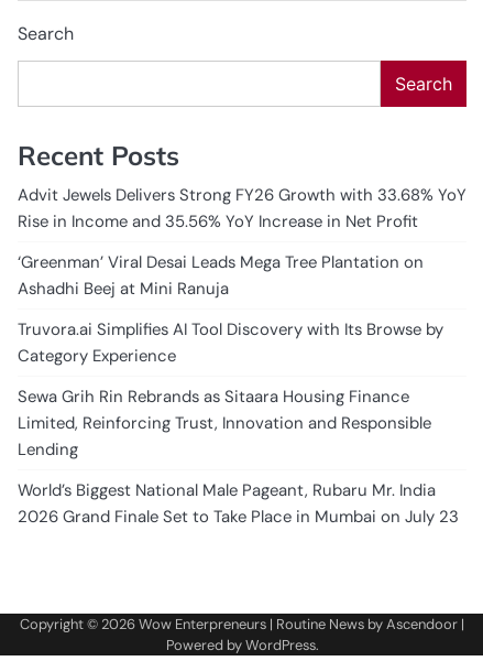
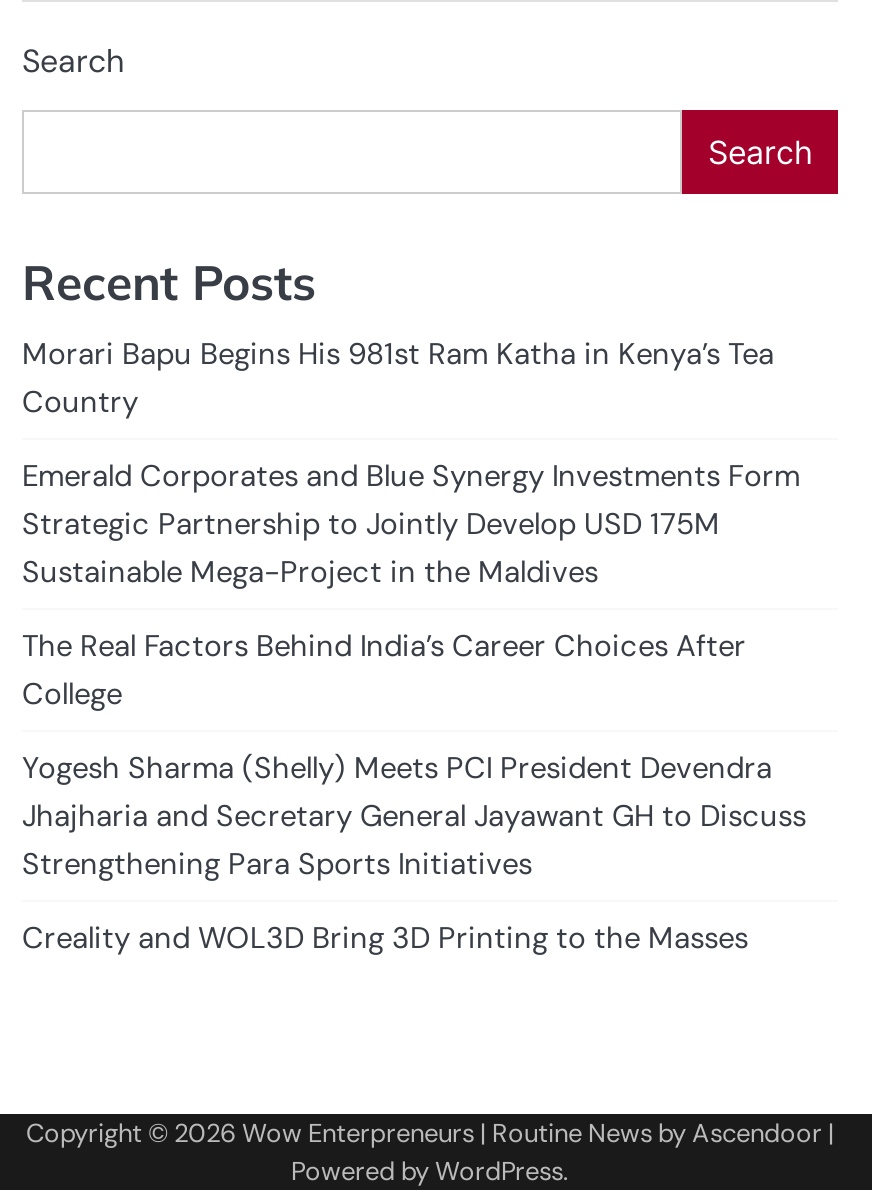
[18,184,466,232] Advit Jewels Delivers Strong FY26 Growth with 33.68% YoY | Rise in Income and 35.56% YoY Increase in Net Profit -> [22,334,774,422] Morari Bapu Begins His 981st Ram Katha in Kenya’s Tea | Country
[18,251,424,300] ‘Greenman’ Viral Desai Leads Mega Tree Plantation on | Ashadhi Beej at Mini Ranuja -> [22,456,800,592] Emerald Corporates and Blue Synergy Investments Form | Strategic Partnership to Jointly Develop USD 175M | Sustainable Mega-Project in the Maldives
[18,318,443,367] Truvora.ai Simplifies AI Tool Discovery with Its Browse by | Category Experience -> [22,626,746,714] The Real Factors Behind India’s Career Choices After | College
[18,386,431,460] Sewa Grih Rin Rebrands as Sitaara Housing Finance | Limited, Reinforcing Trust, Innovation and Responsible | Lending -> [22,748,806,884] Yogesh Sharma (Shelly) Meets PCI President Devendra | Jhajharia and Secretary General Jayawant GH to Discuss | Strengthening Para Sports Initiatives
[18,479,459,528] World’s Biggest National Male Pageant, Rubaru Mr. India | 2026 Grand Finale Set to Take Place in Mumbai on July 23 -> [22,918,748,958] Creality and WOL3D Bring 3D Printing to the Masses

